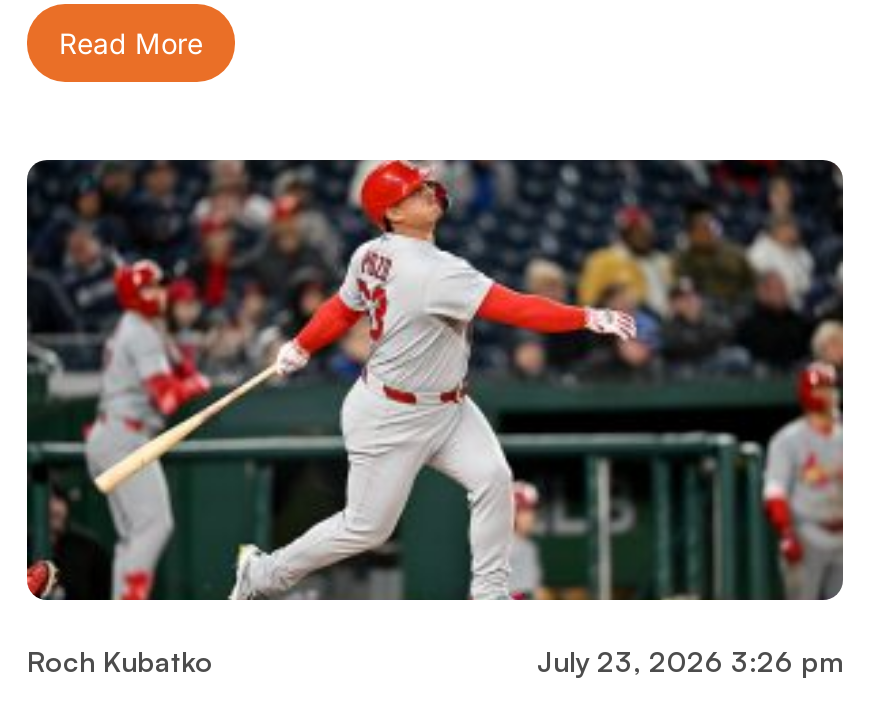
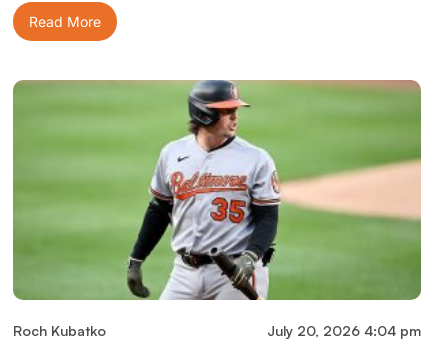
[25,158,845,678] [image] | July 23, 2026 3:26 pm -> [12,79,422,339] [image] | July 20, 2026 4:04 pm

